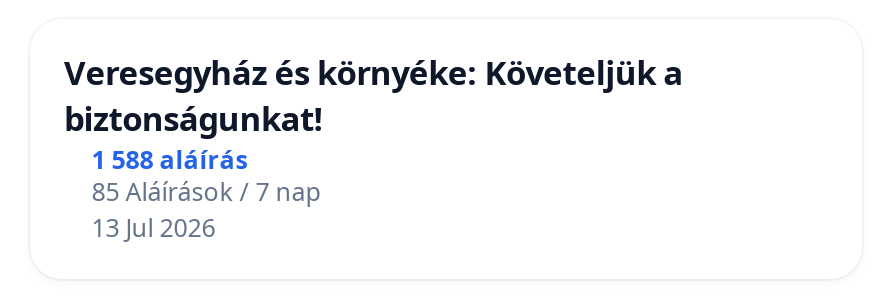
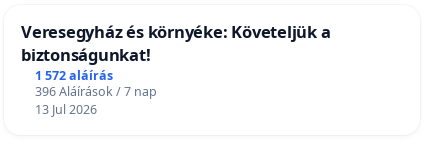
[92,143,248,177] 1 588 aláírás -> [35,67,113,84] 1 572 aláírás
[92,175,322,209] 85 Aláírások / 7 nap -> [35,83,157,100] 396 Aláírások / 7 nap

